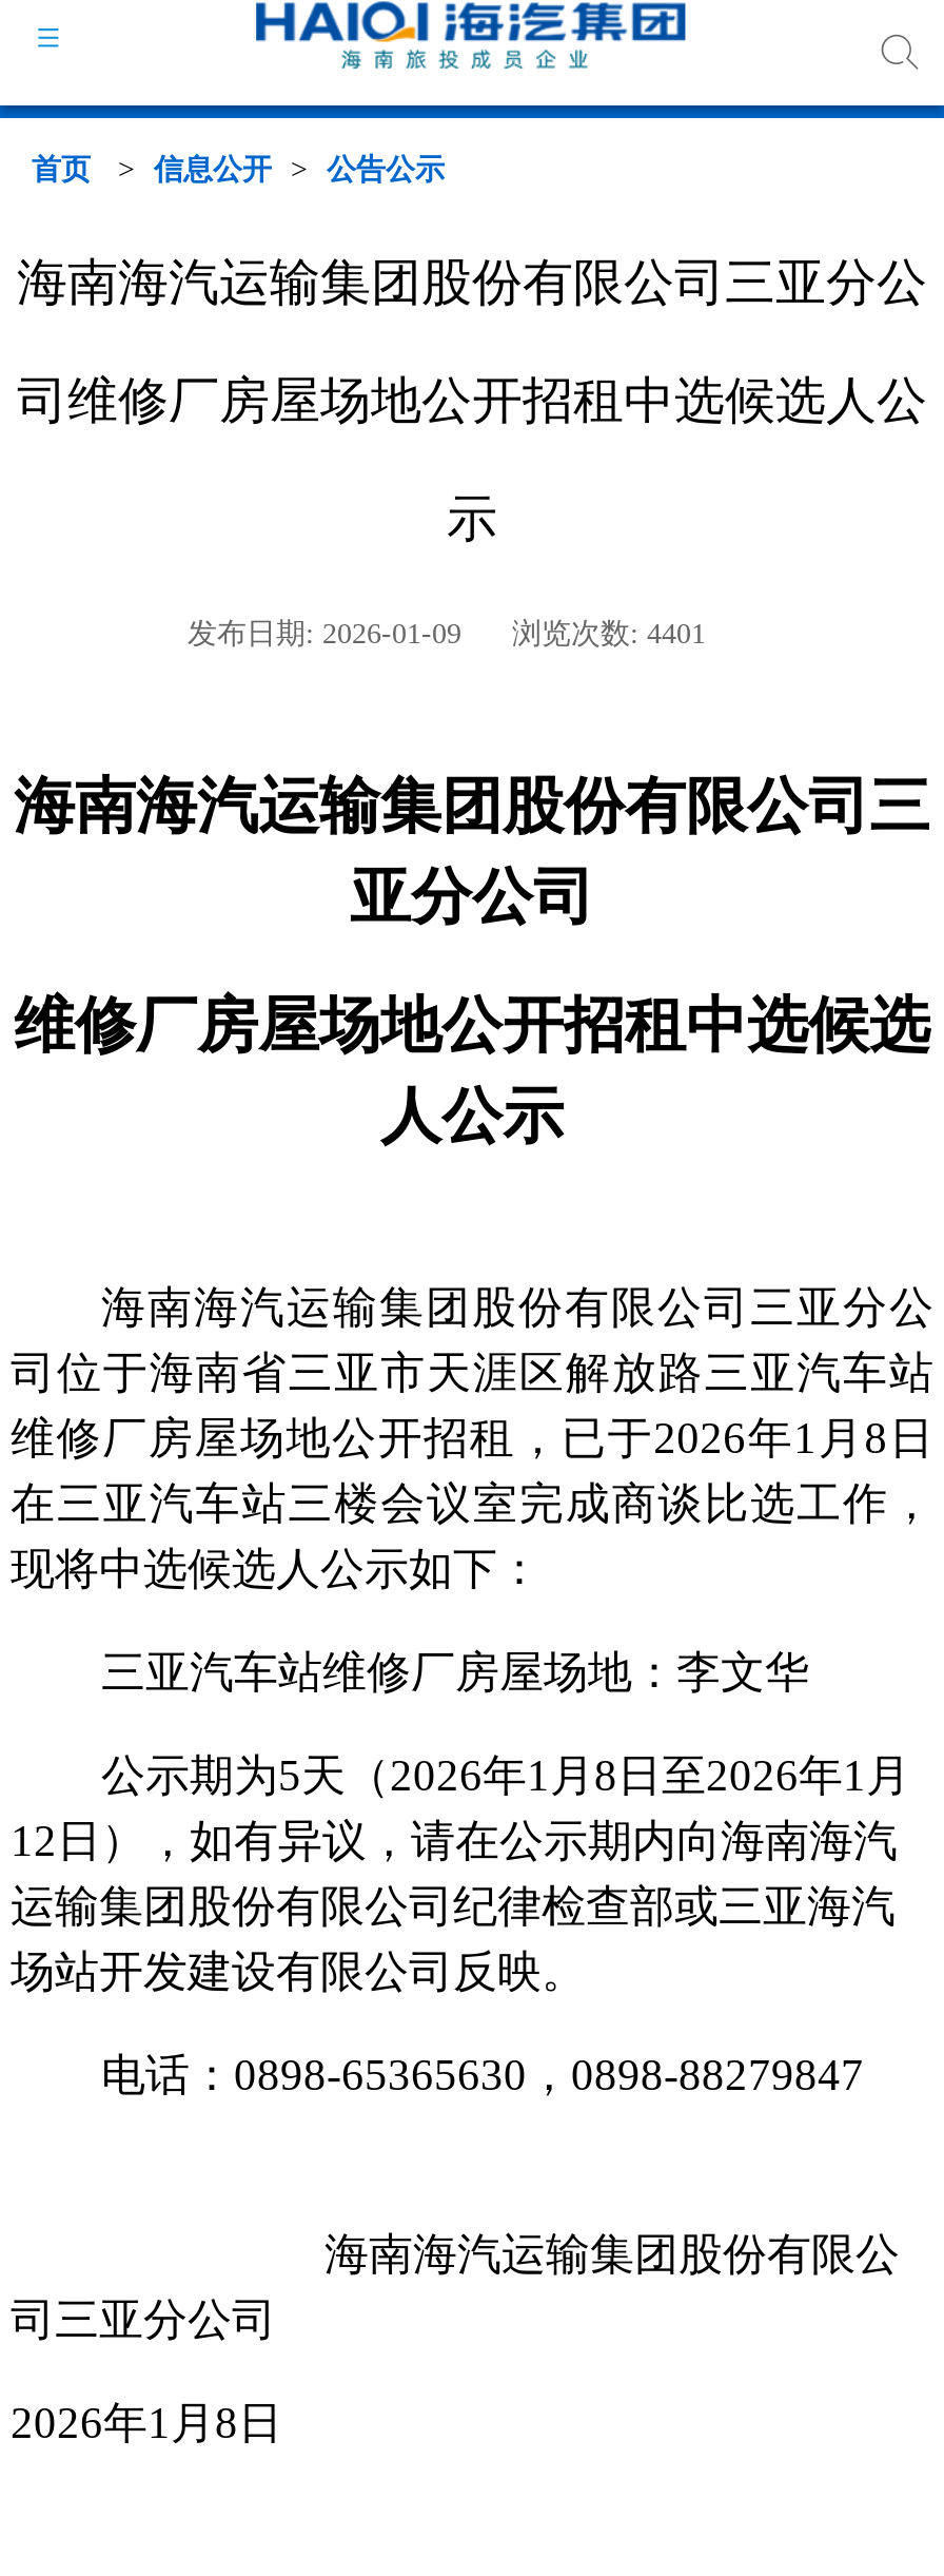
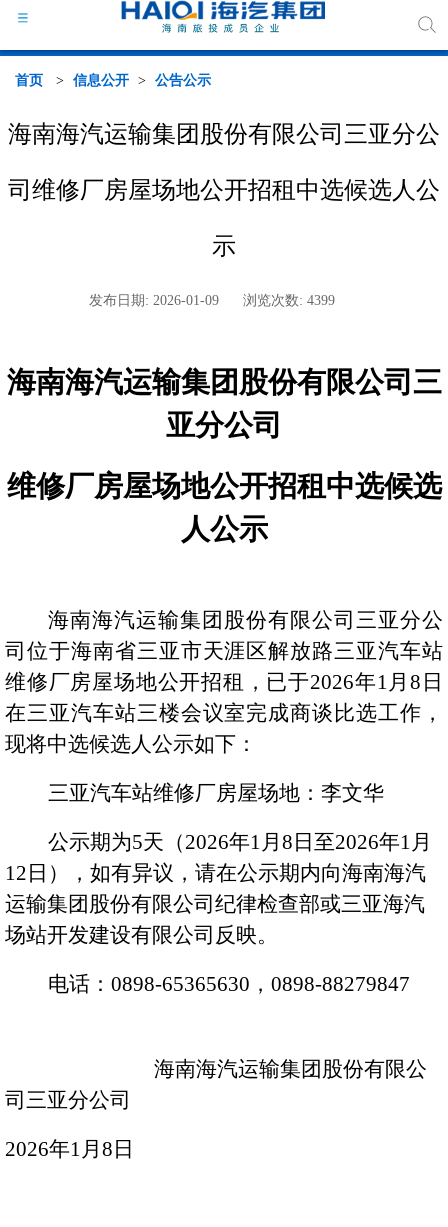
[188,618,706,650] 发布日期: 2026-01-09 浏览次数: 4401 -> [89,293,335,308] 发布日期: 2026-01-09 浏览次数: 4399

